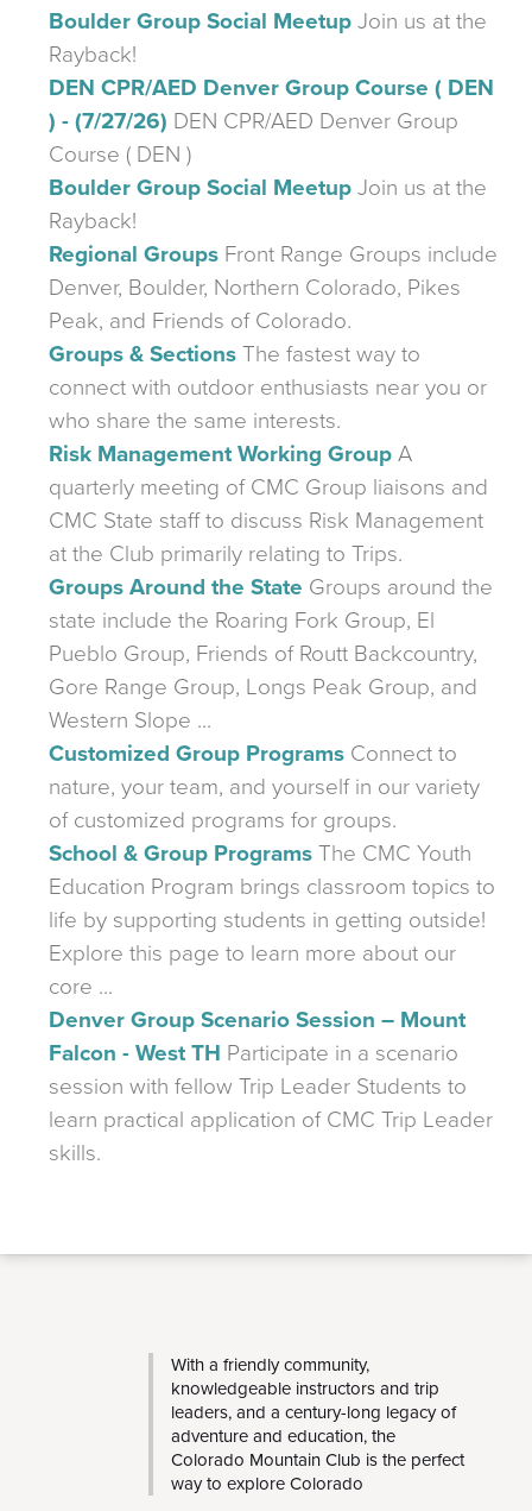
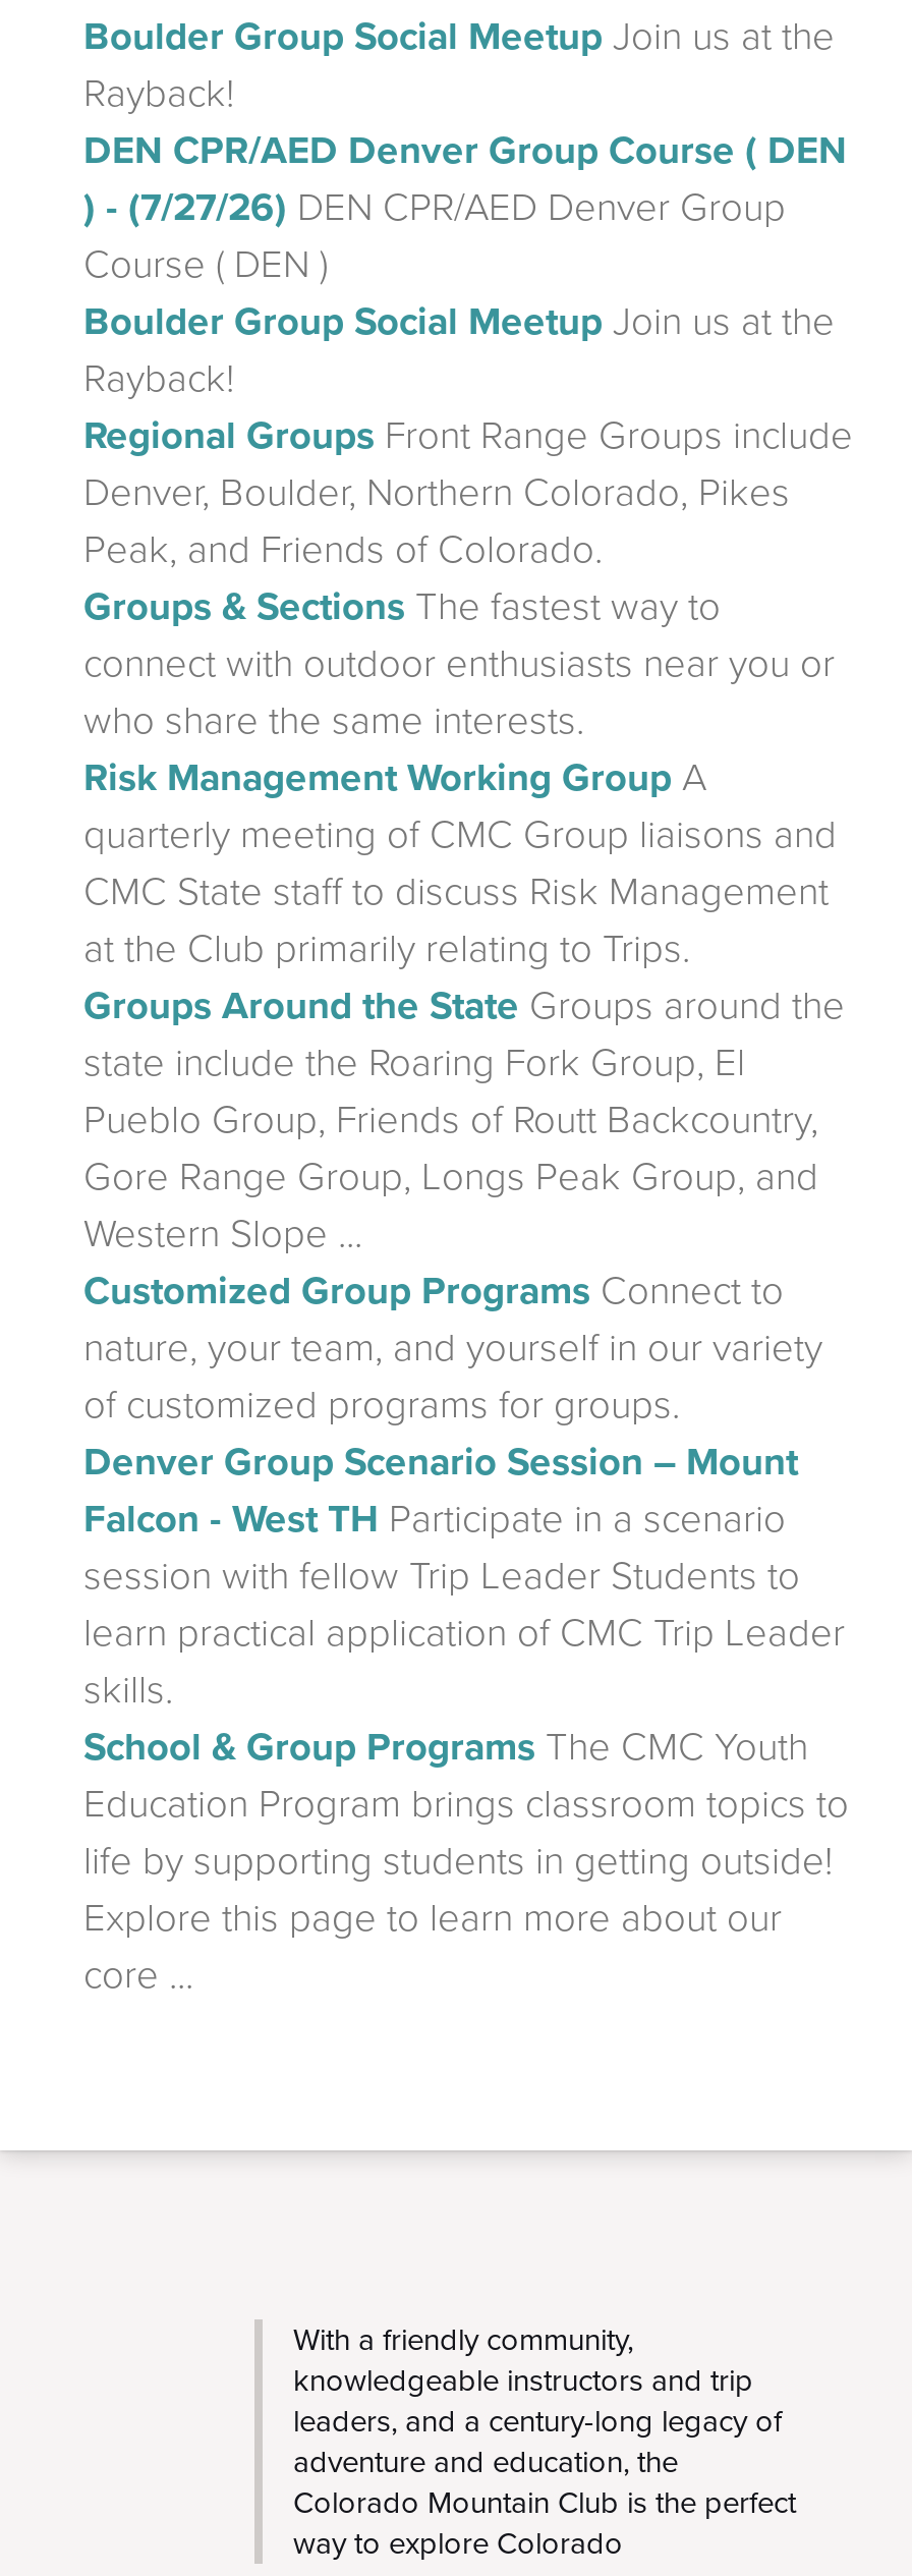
moved [49,836,495,1001] -> [83,1717,849,2004]: School & Group Programs The CMC Youth | Education Program brings classroom topics to | life by supporting students in getting outside! | Explore this page to learn more about our | core ...
moved [49,1002,493,1167] -> [83,1432,845,1719]: Denver Group Scenario Session – Mount | Falcon - West TH Participate in a scenario | session with fellow Trip Leader Students to | learn practical application of CMC Trip Leader | skills.

